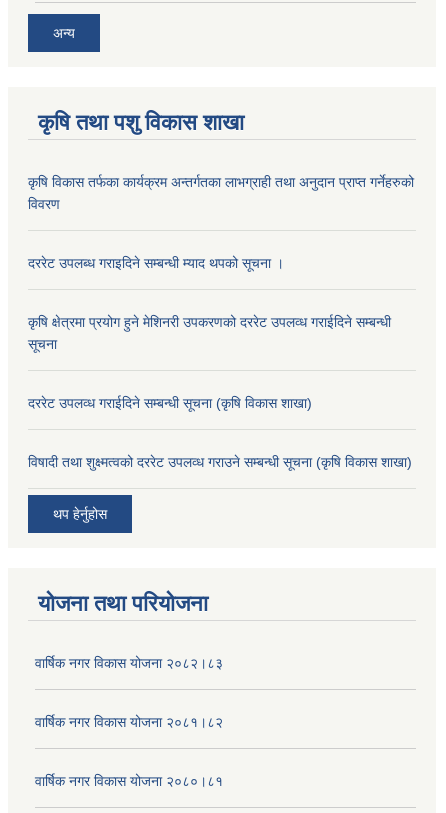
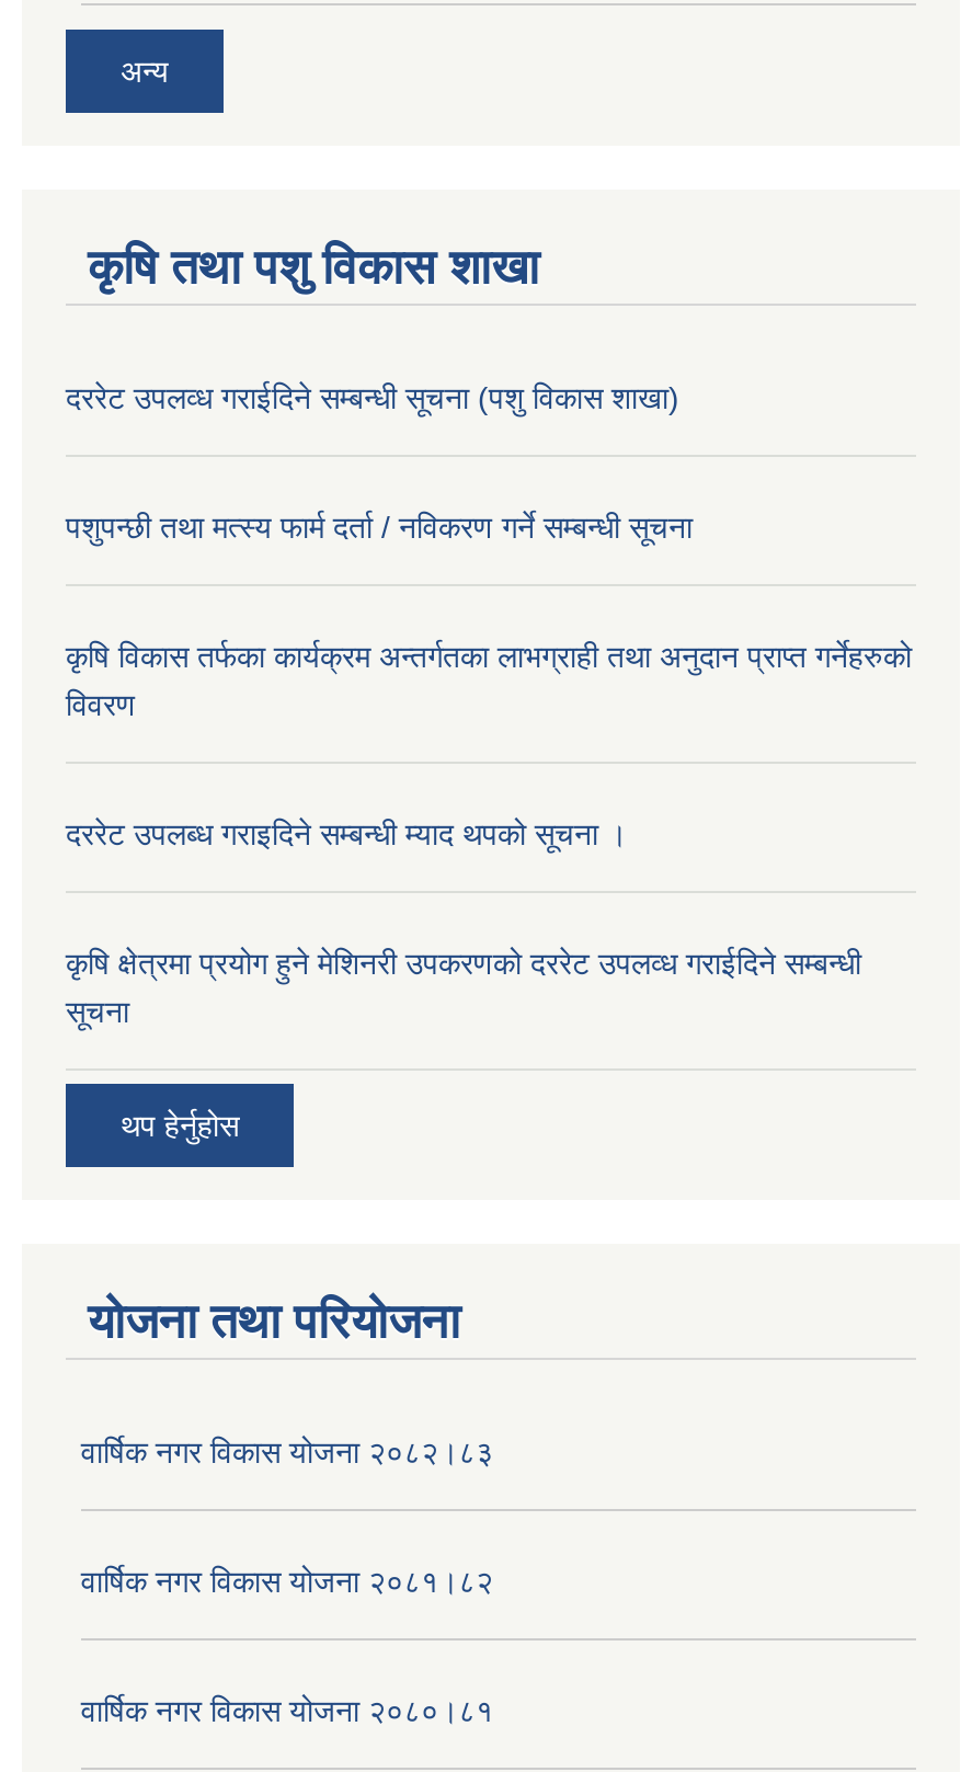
none -> [66,380,679,415] दररेट उपलव्ध गराईदिने सम्बन्धी सूचना (पशु विकास शाखा)
none -> [66,509,693,544] पशुपन्छी तथा मत्स्य फार्म दर्ता / नविकरण गर्ने सम्बन्धी सूचना
moved [28,174,414,352] -> [66,638,912,1029]: कृषि विकास तर्फका कार्यक्रम अन्तर्गतका लाभग्राही तथा अनुदान प्राप्त गर्नेहरुको | विवरण | दररेट उपलब्ध गराइदिने सम्बन्धी म्याद थपको सूचना । | कृषि क्षेत्रमा प्रयोग हुने मेशिनरी उपकरणको दररेट उपलव्ध गराईदिने सम्बन्धी | सूचना
[28,395,312,411] दररेट उपलव्ध गराईदिने सम्बन्धी सूचना (कृषि विकास शाखा) -> none
[28,454,412,470] विषादी तथा शुक्ष्मत्वको दररेट उपलव्ध गराउने सम्बन्धी सूचना (कृषि विकास शाखा) -> none

